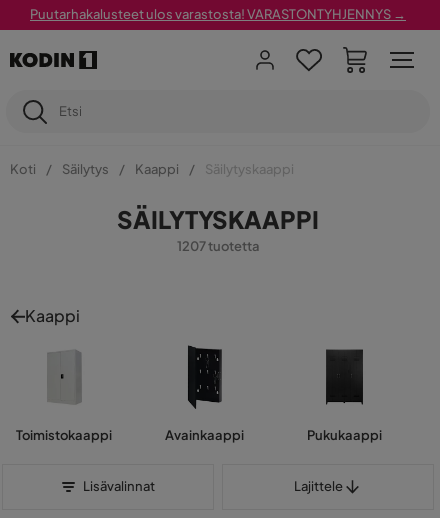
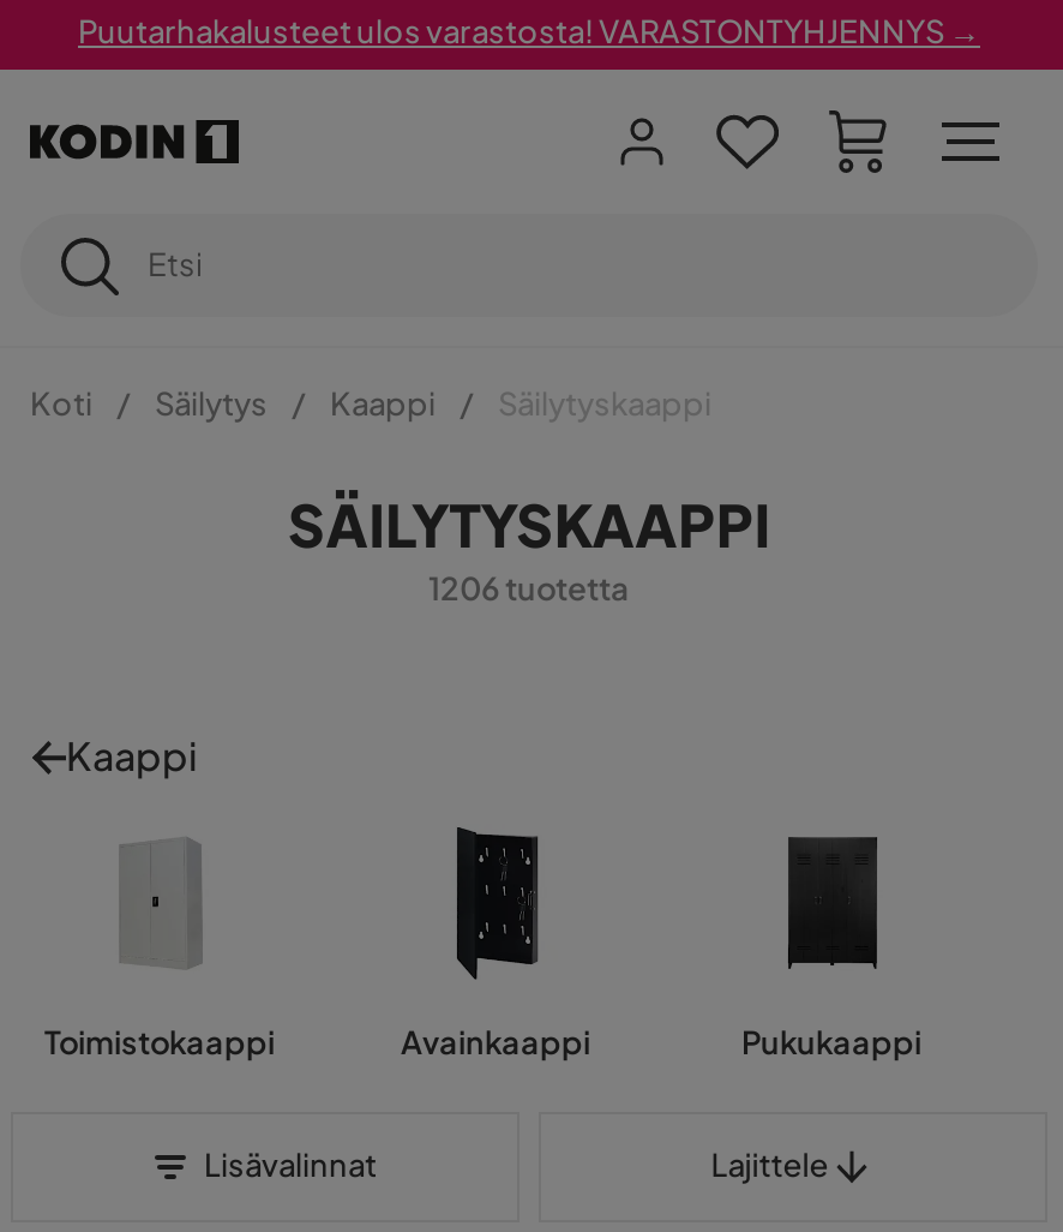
[176,238,259,254] 1207 tuotetta -> [428,569,630,608] 1206 tuotetta

